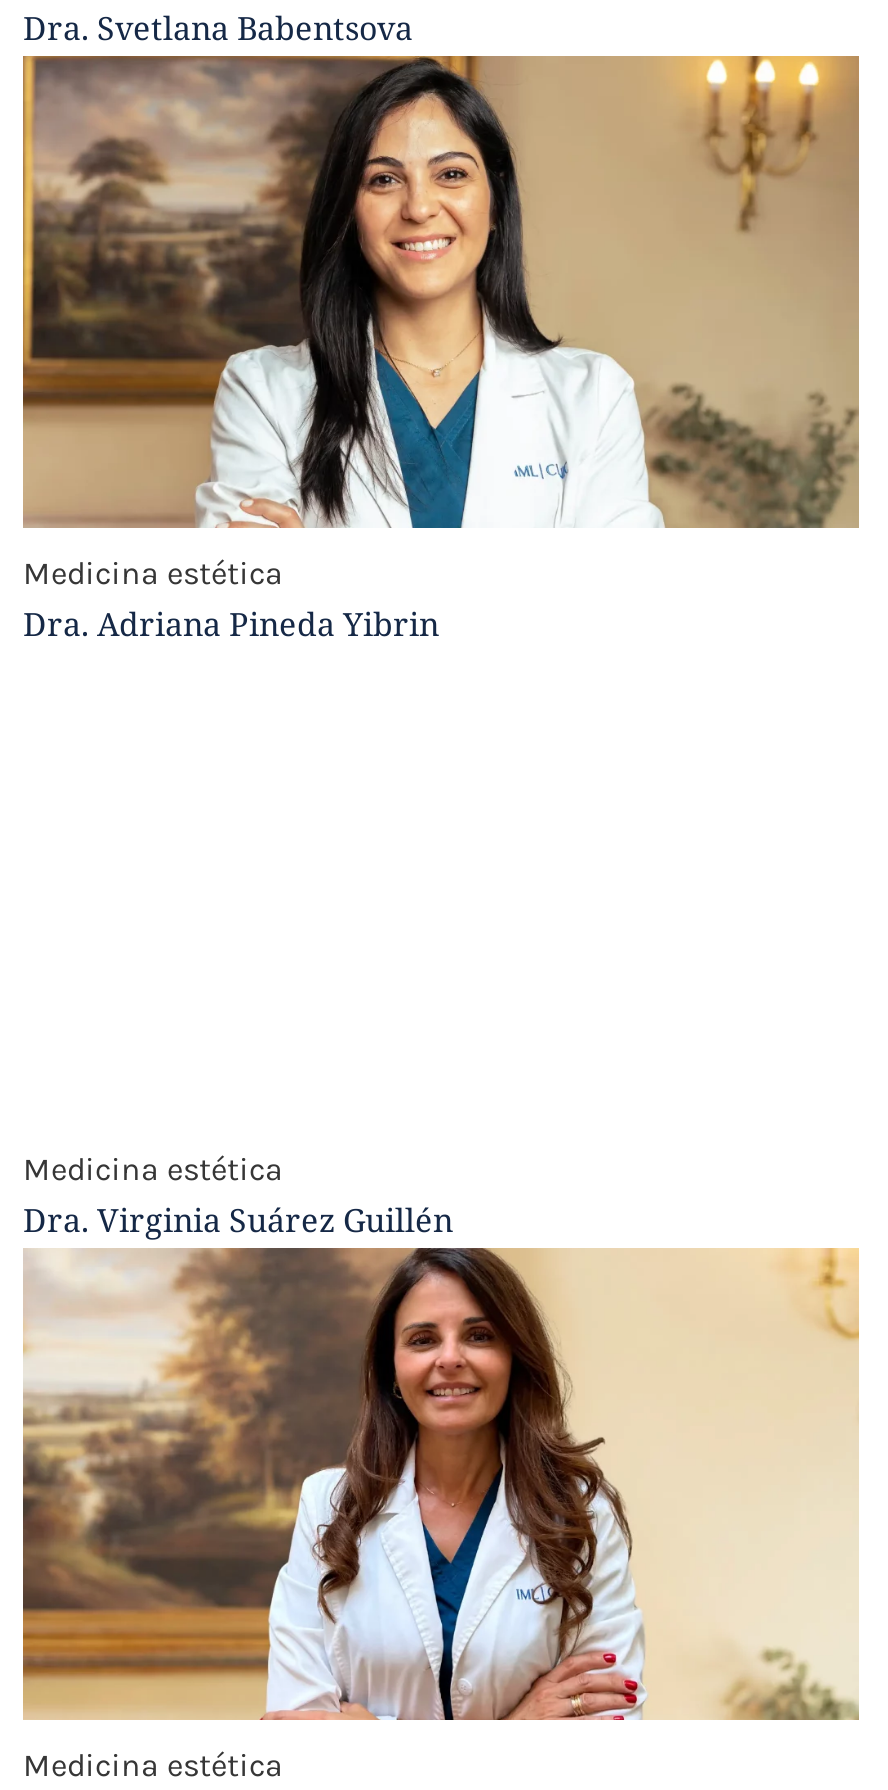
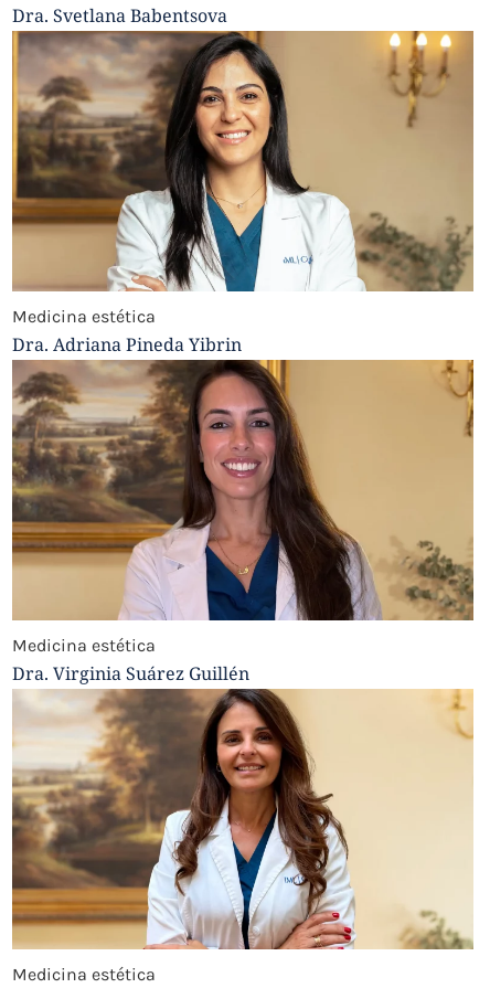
none -> [11,359,475,622] [image]

